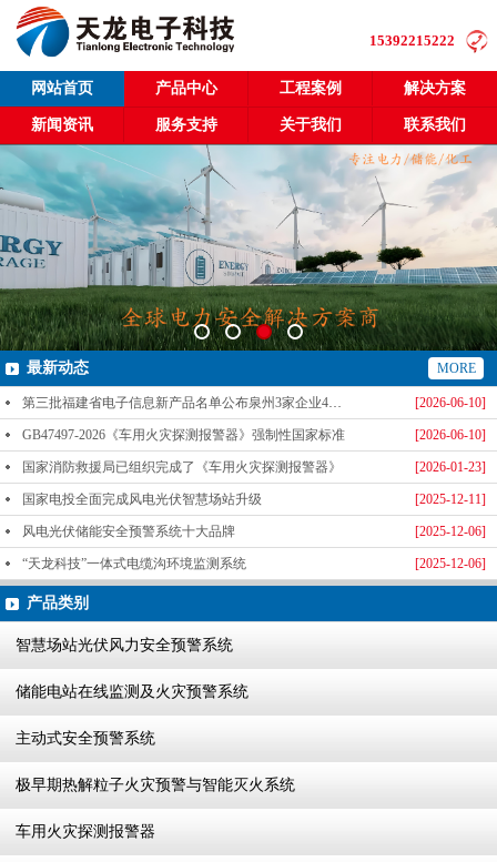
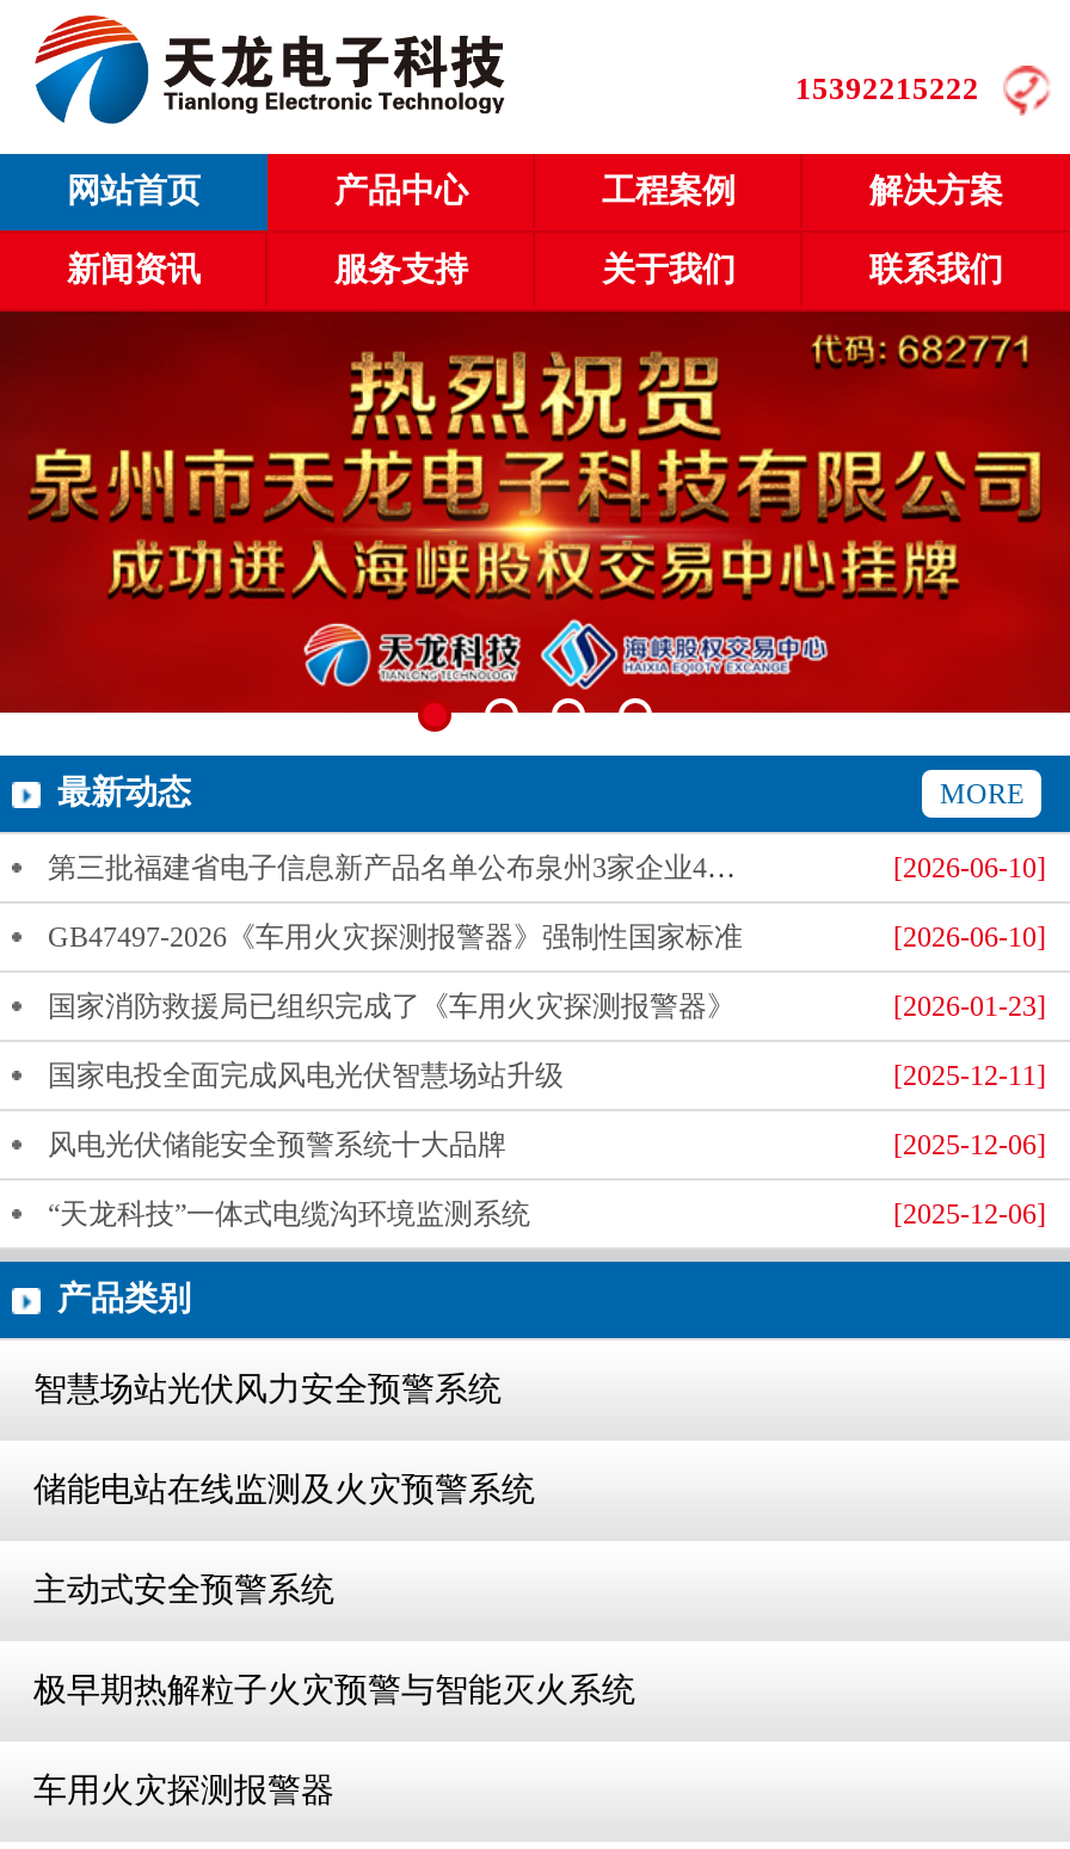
[3,143,494,352] [image] -> [7,309,1063,758] [image]

